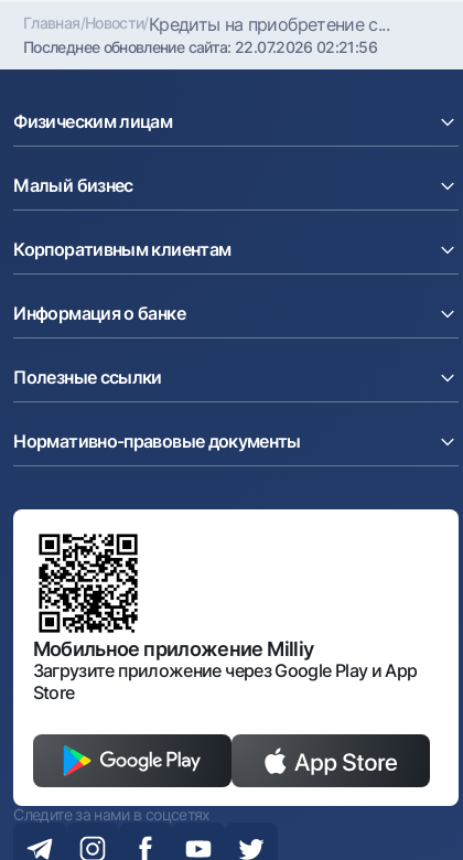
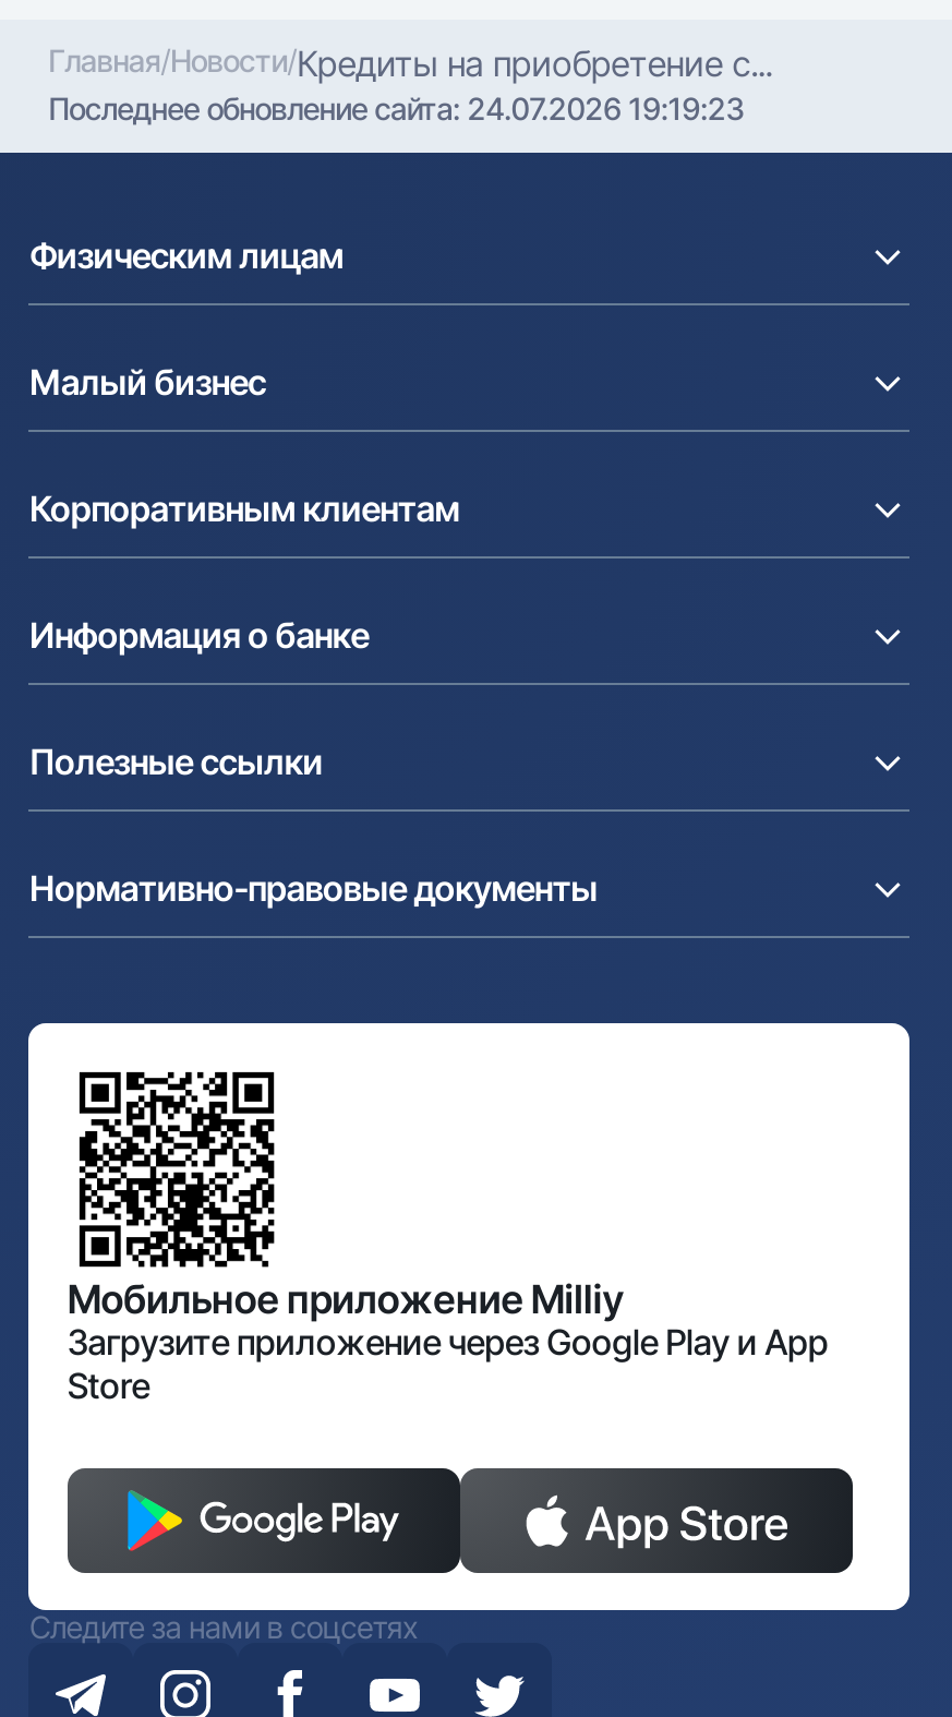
[23,37,377,56] Последнее обновление сайта: 22.07.2026 02:21:56 -> [48,89,743,126] Последнее обновление сайта: 24.07.2026 19:19:23

